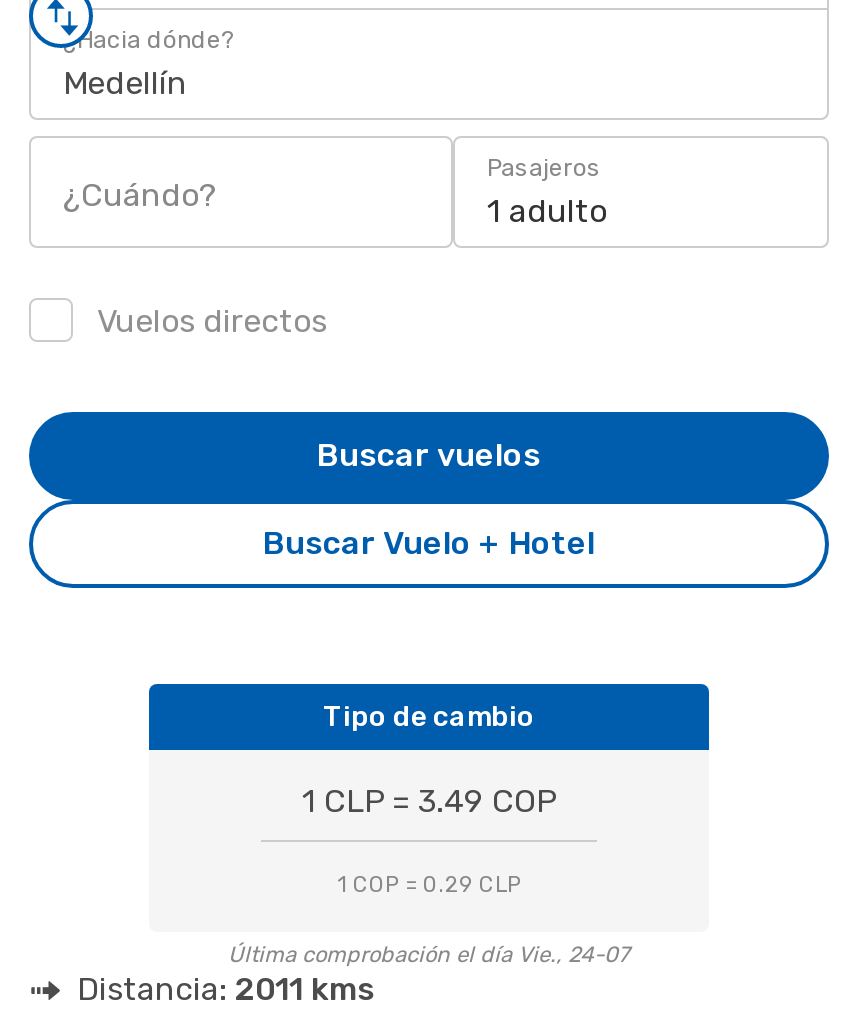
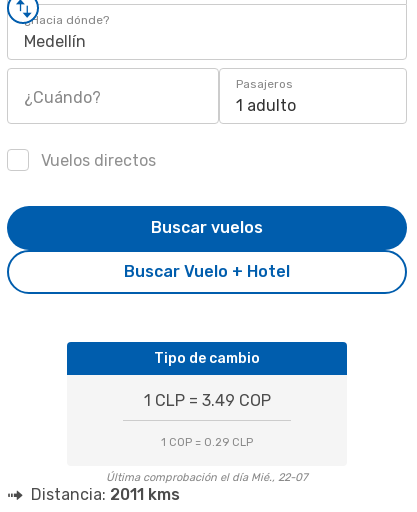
[228,942,630,968] Última comprobación el día Vie., 24-07 -> [106,471,308,484] Última comprobación el día Mié., 22-07

